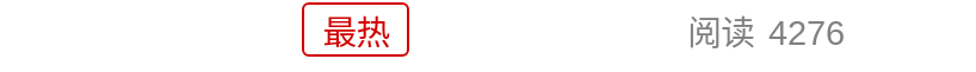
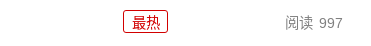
[687,14,845,51] 阅读 4276 -> [285,15,342,31] 阅读 997

